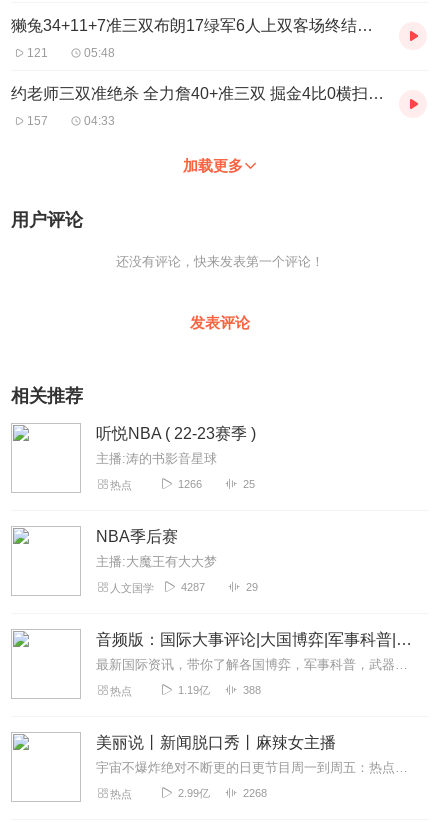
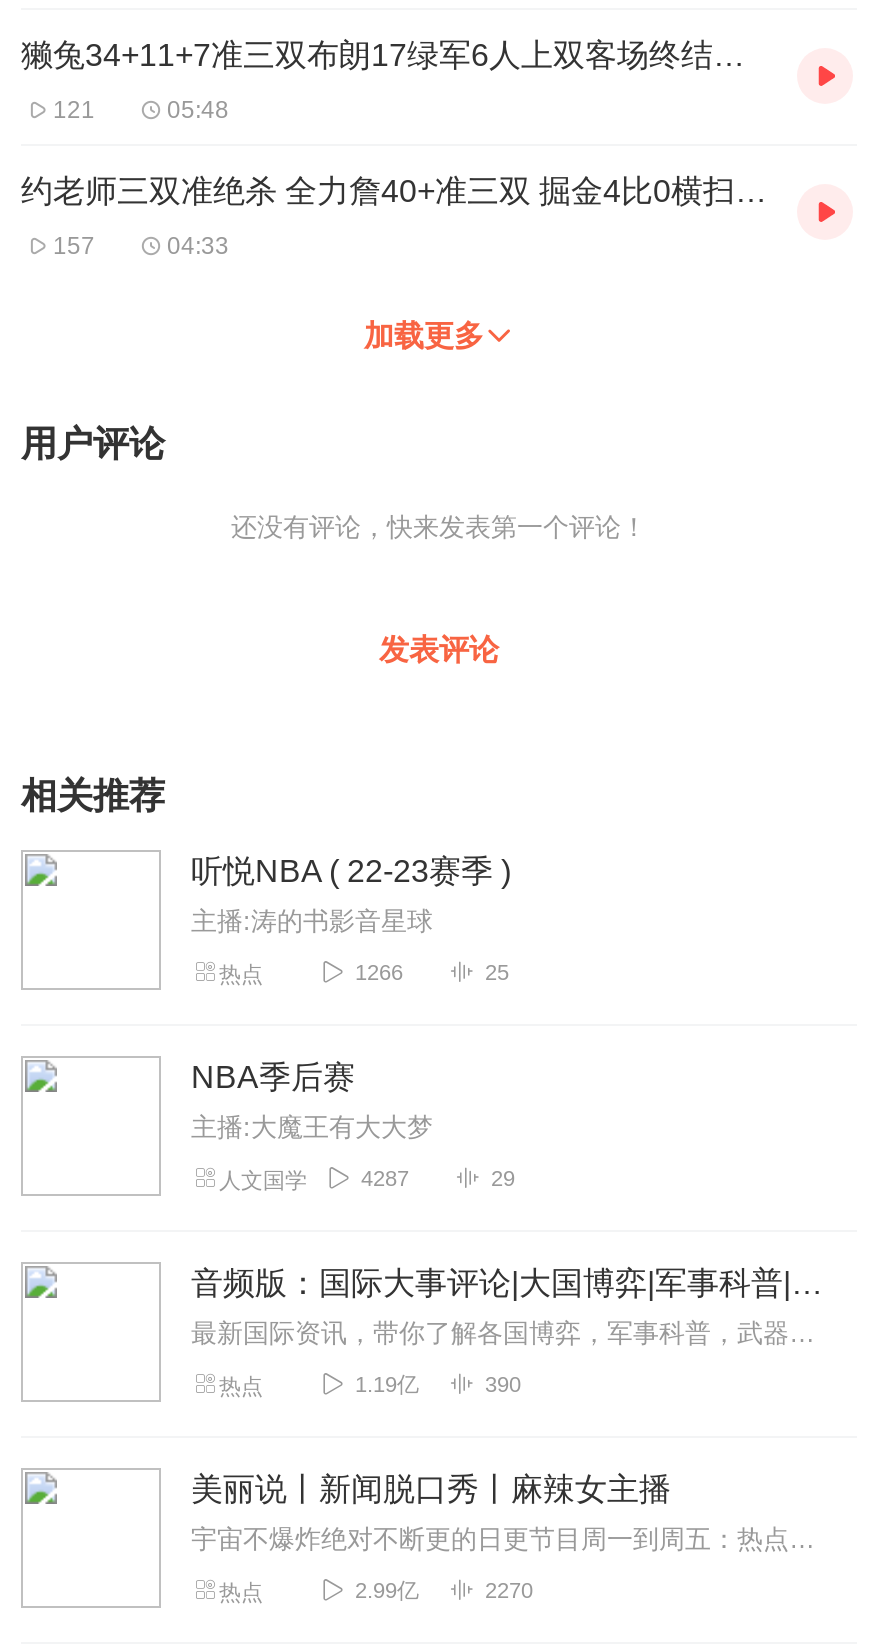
[243,684,261,696] 388 -> [485,1372,521,1396] 390
[243,787,267,799] 2268 -> [485,1578,533,1602] 2270

